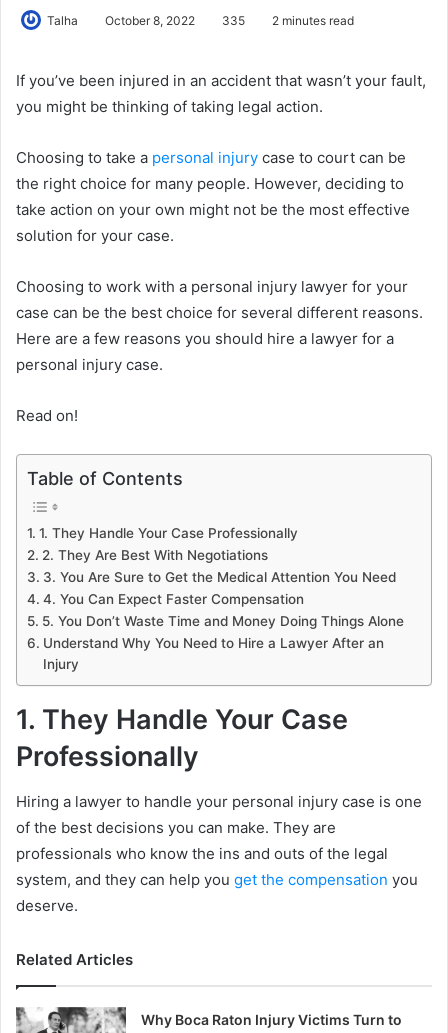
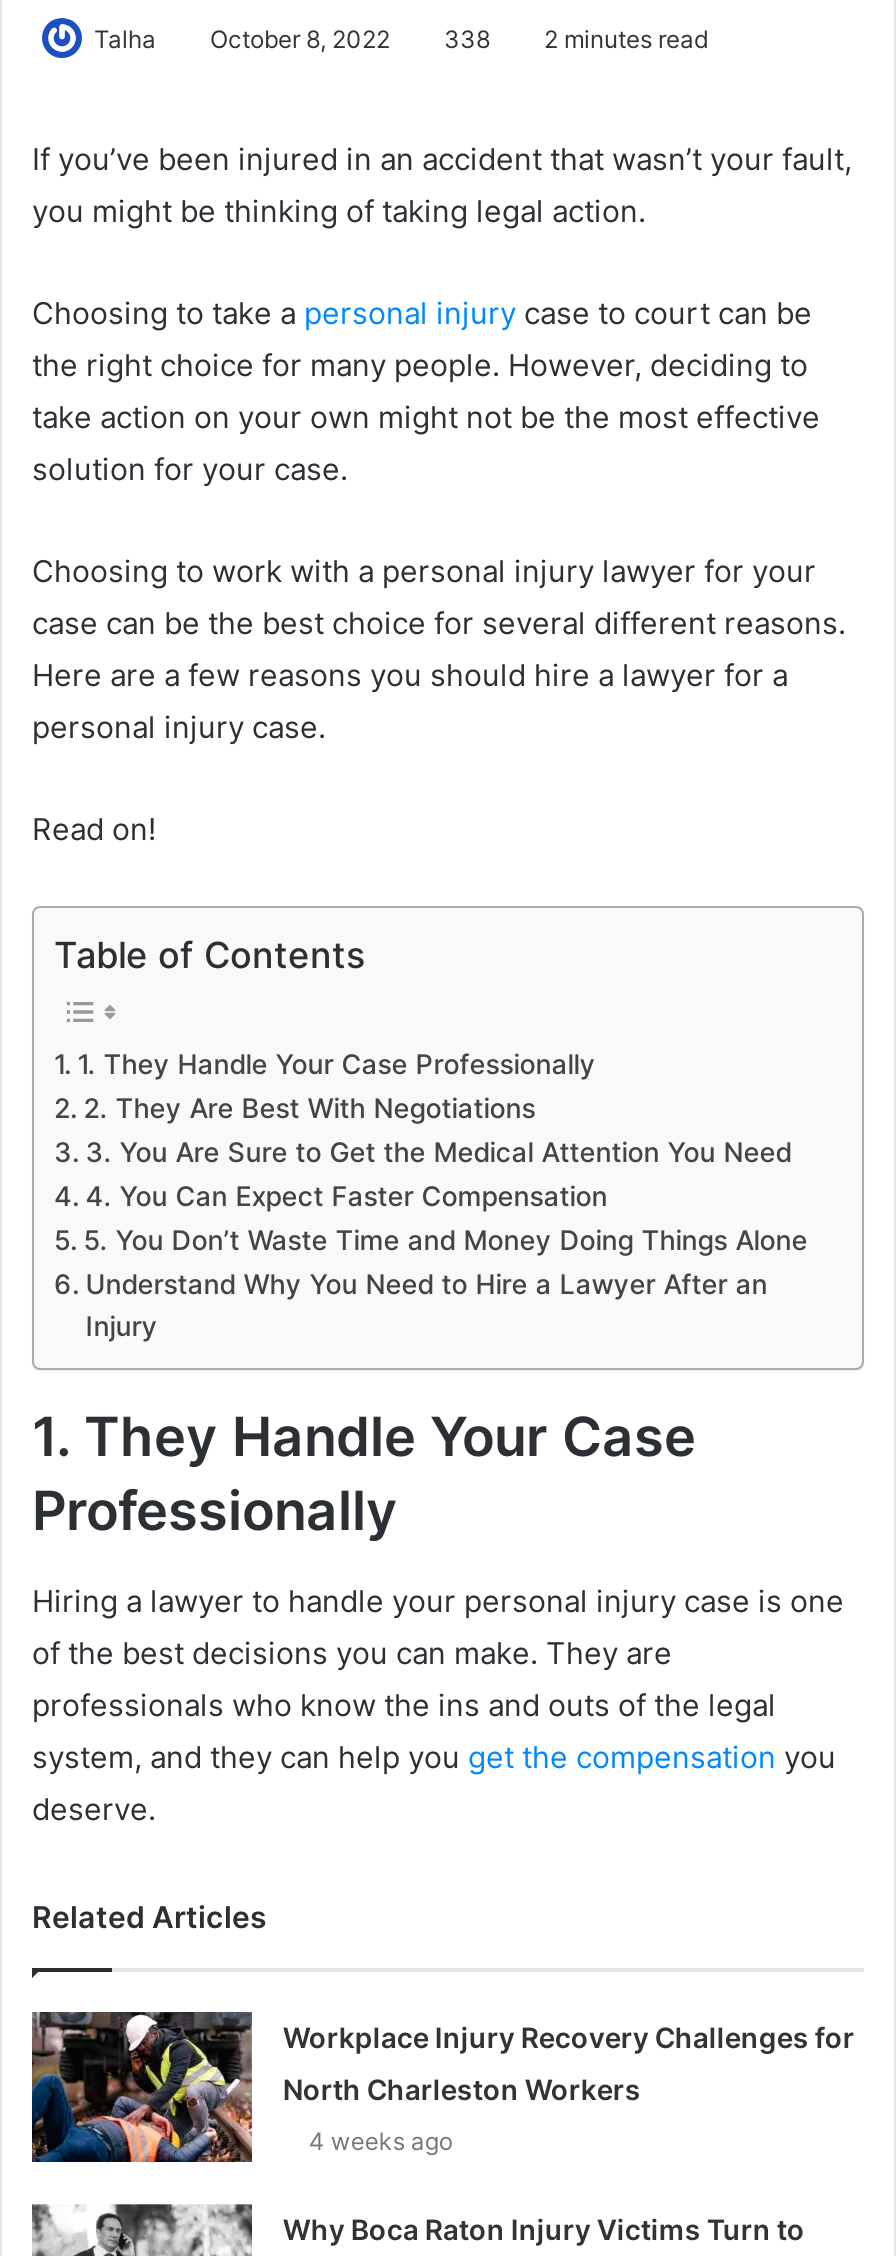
[47,13,354,28] Talha October 8, 2022 335 2 minutes read -> [94,25,708,55] Talha October 8, 2022 338 2 minutes read
none -> [30,2010,855,2166] [image] | Workplace Injury Recovery Challenges for | North Charleston Workers | 4 weeks ago

